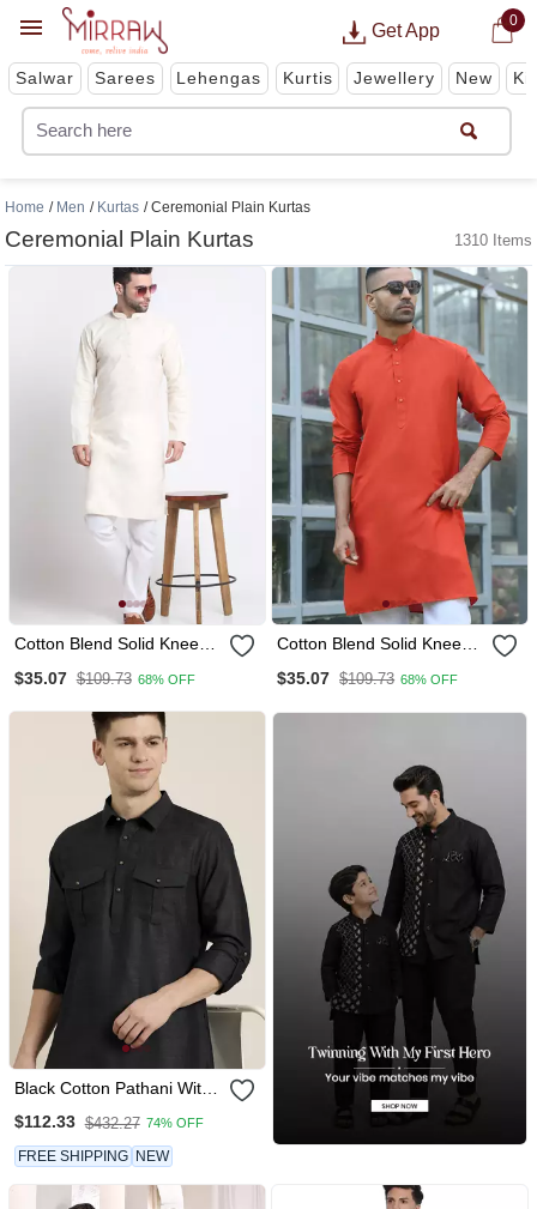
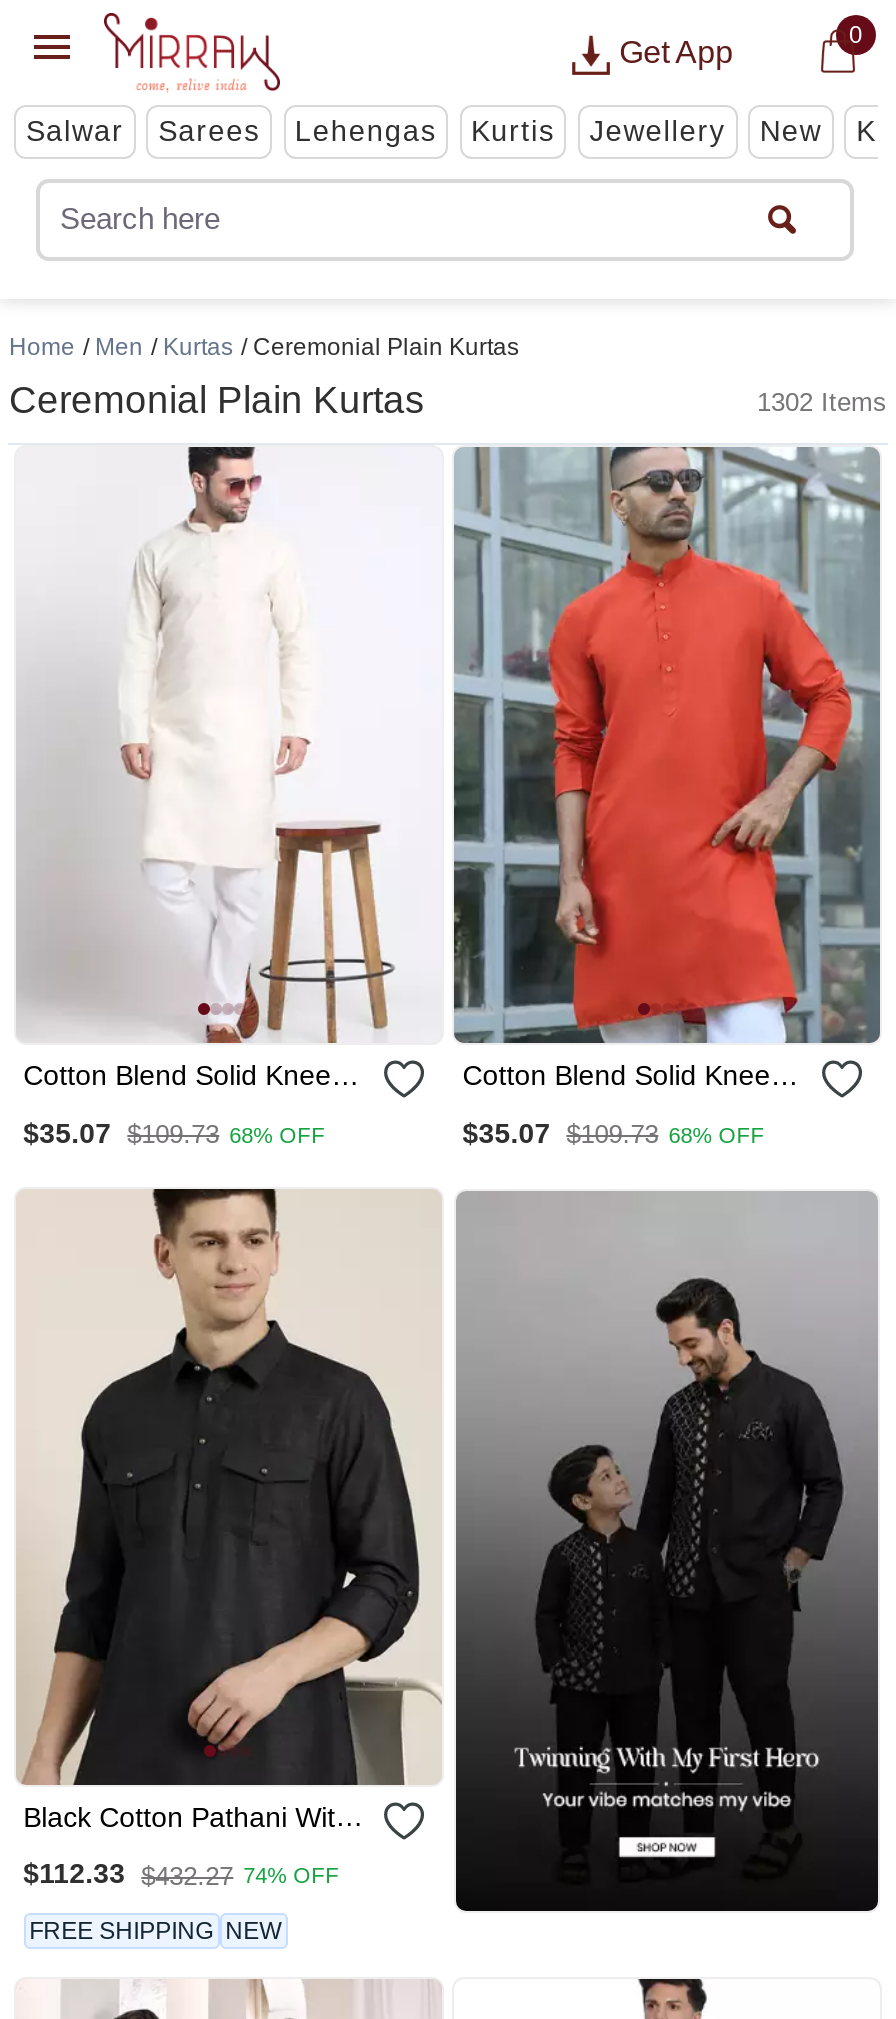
[454,231,532,249] 1310 Items -> [757,387,887,417] 1302 Items

